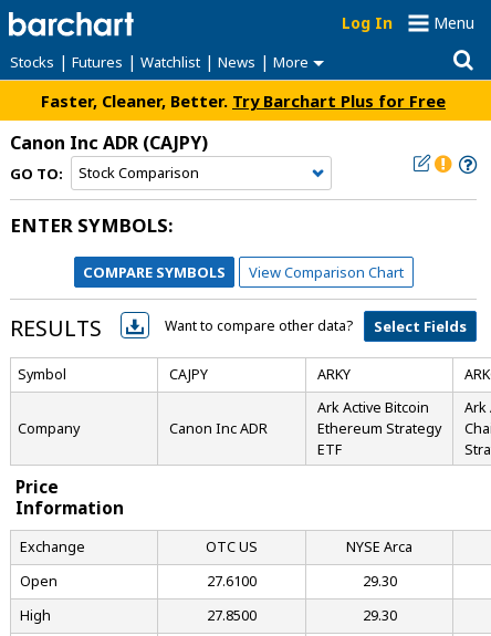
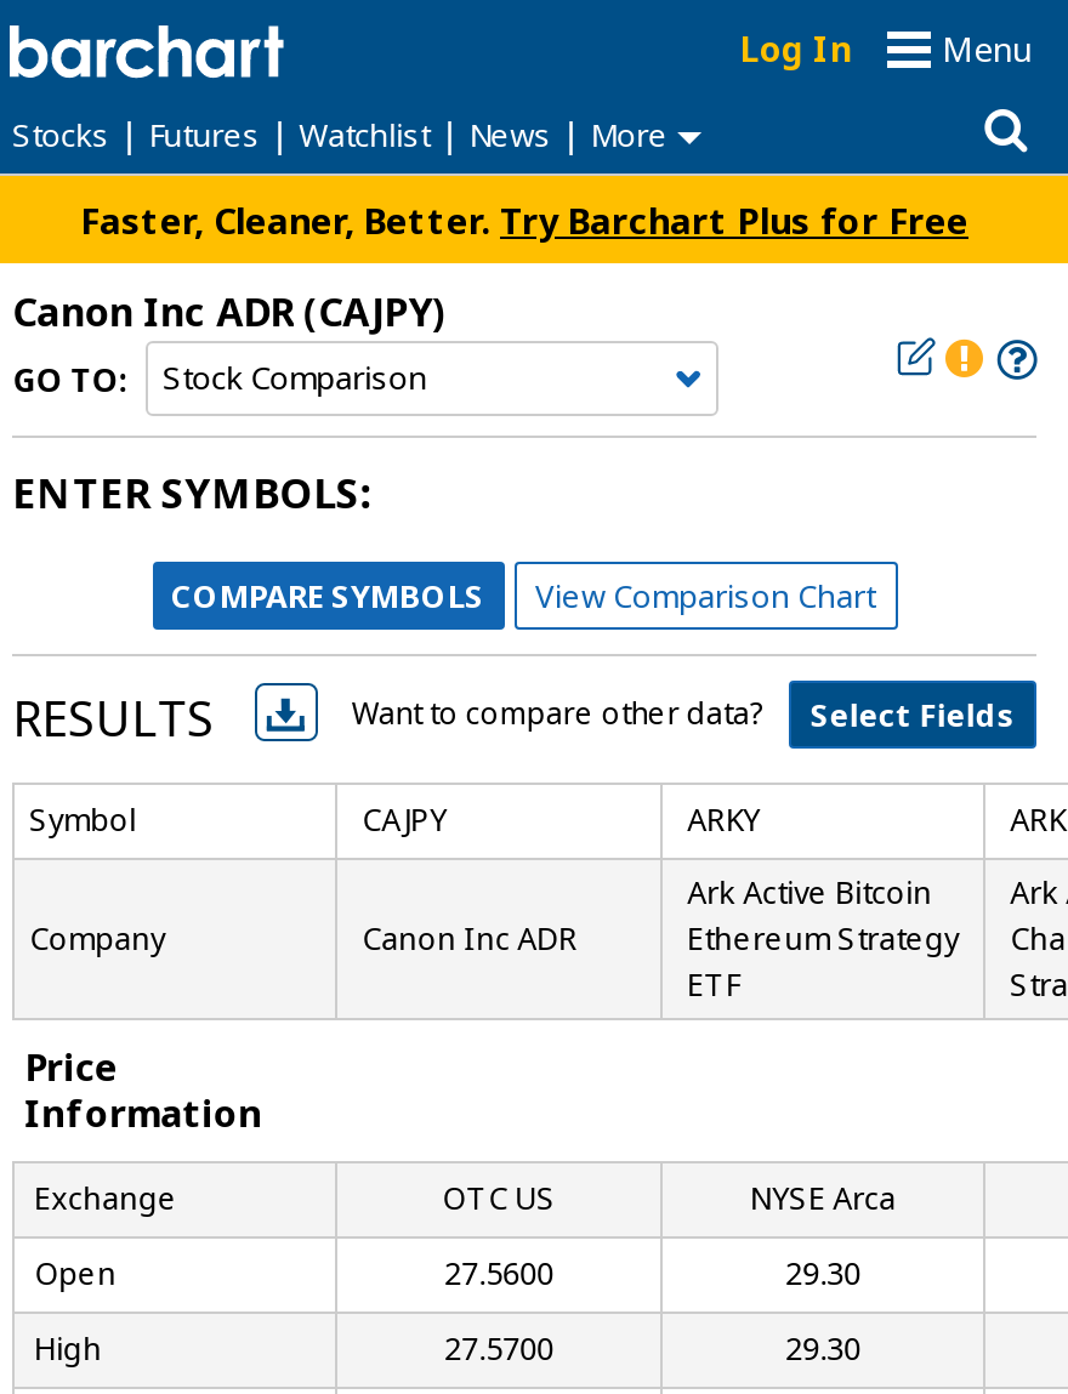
[207,572,257,591] 27.6100 -> [444,1253,554,1295] 27.5600
[207,606,257,625] 27.8500 -> [444,1328,554,1370] 27.5700

